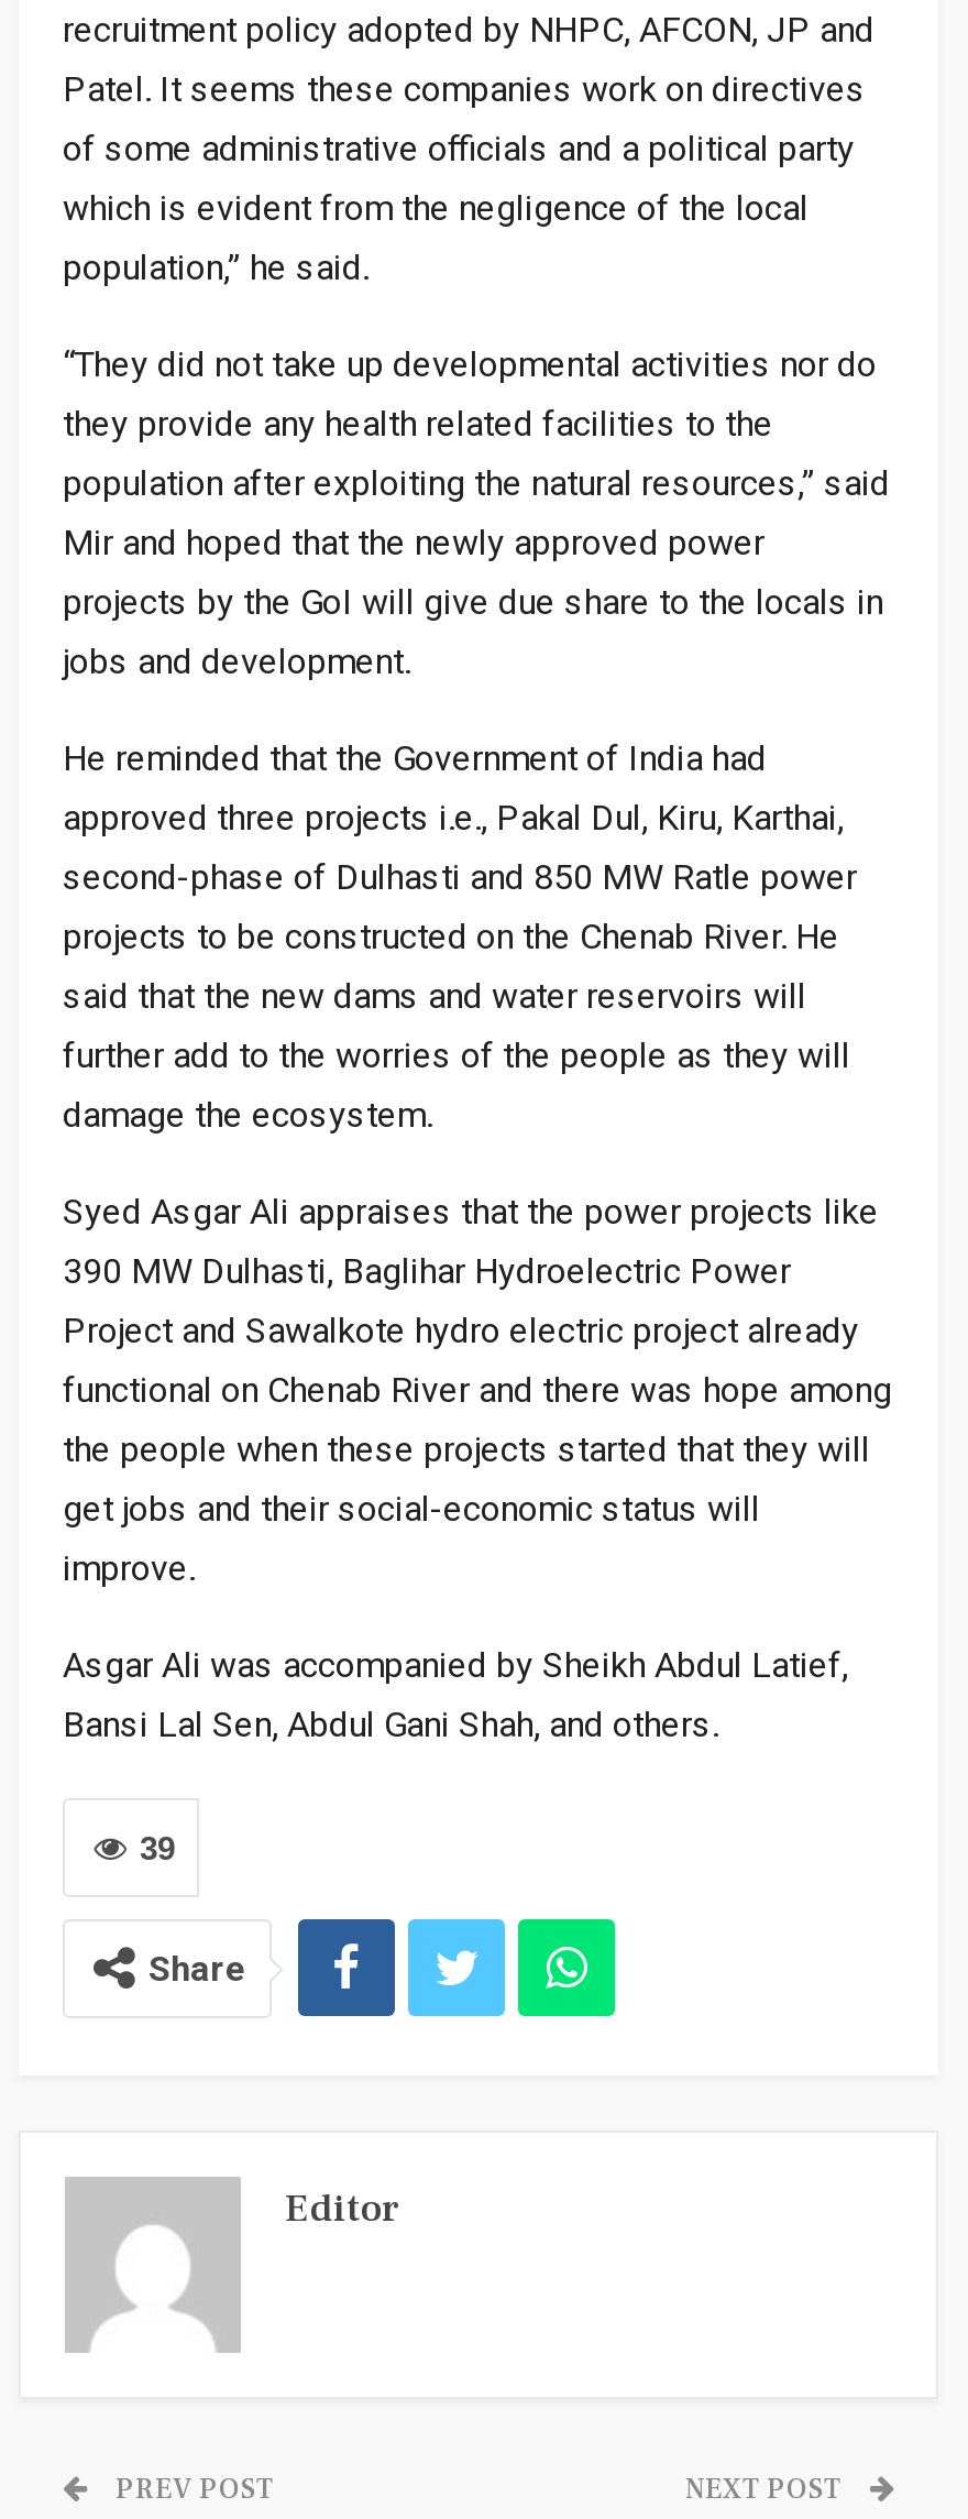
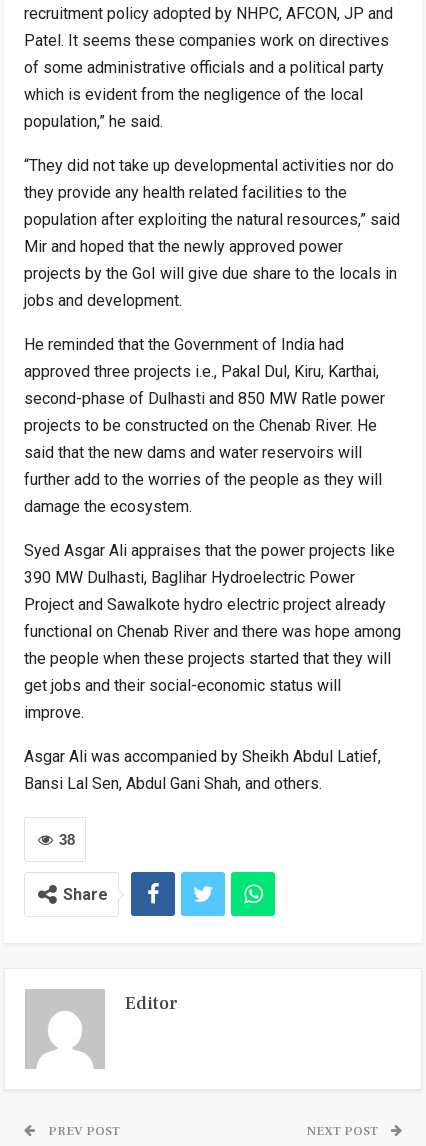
[140,1830,175,1868] 39 -> [59,831,75,848] 38

